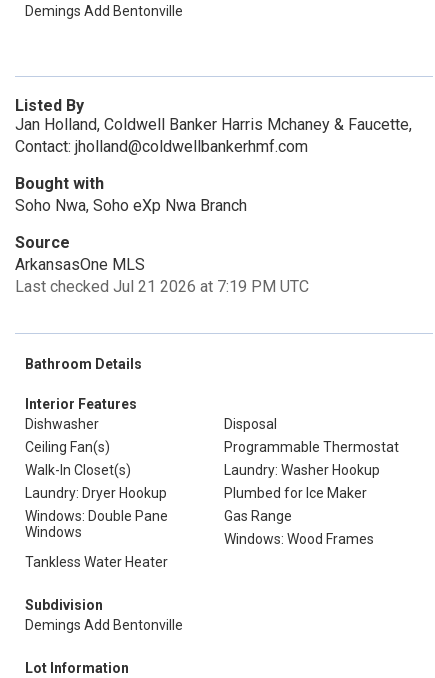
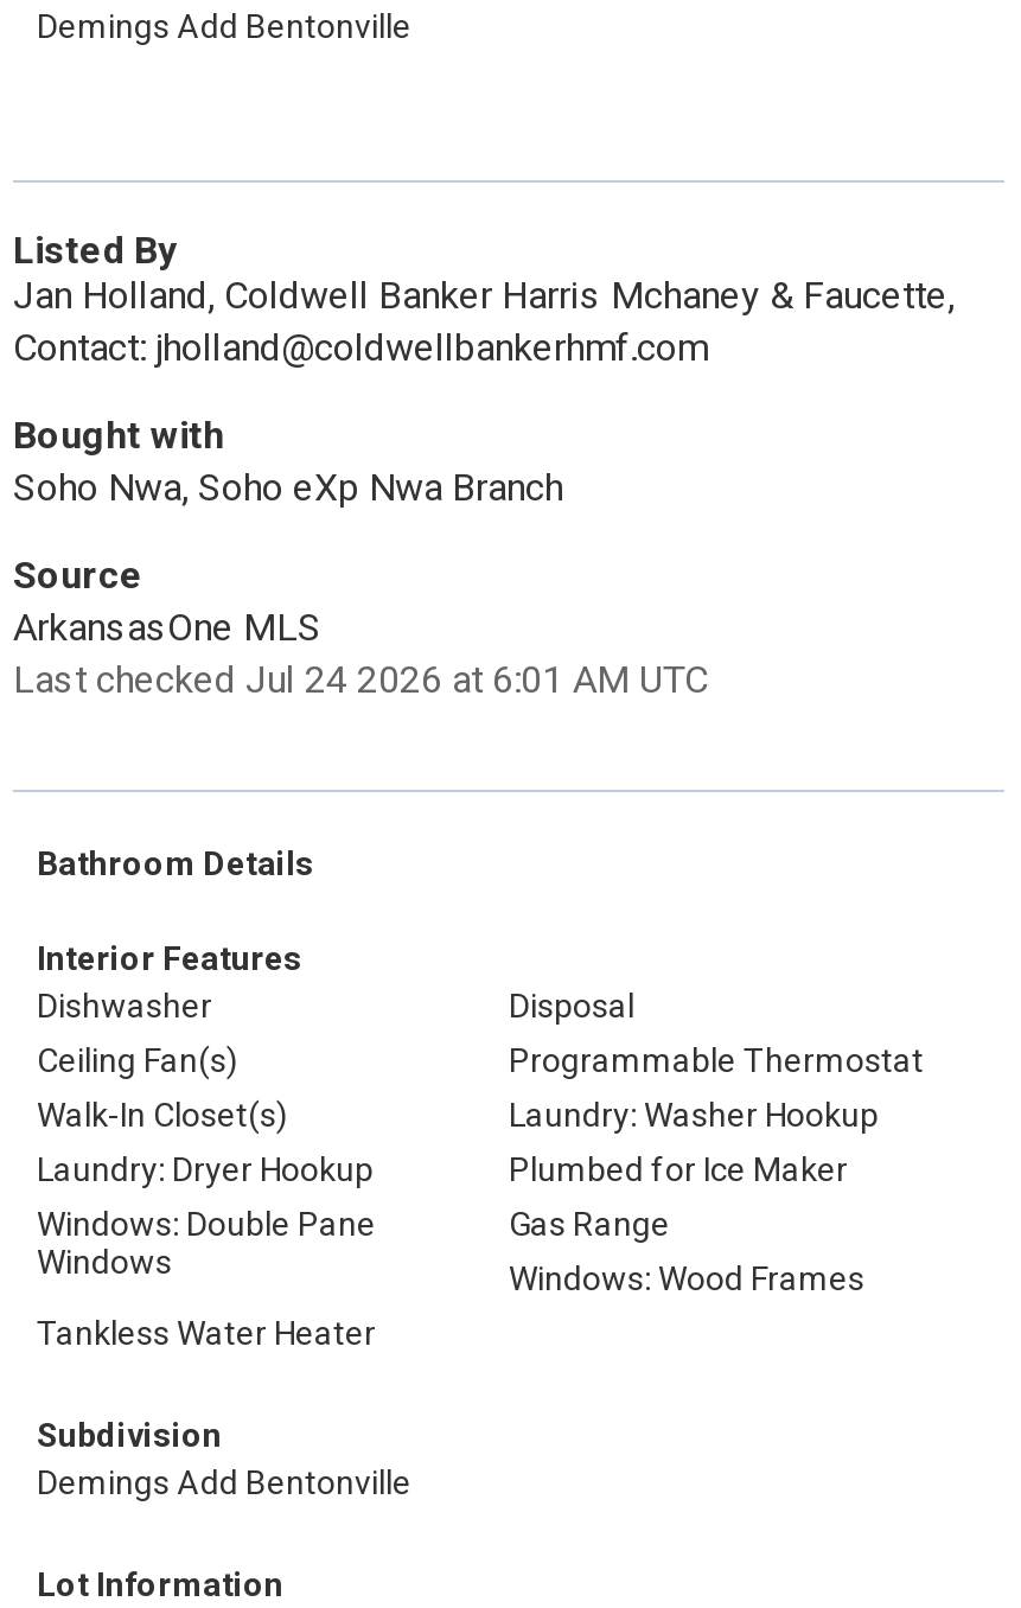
[15,277,309,296] Last checked Jul 21 2026 at 7:19 PM UTC -> [13,657,708,702] Last checked Jul 24 2026 at 6:01 AM UTC

